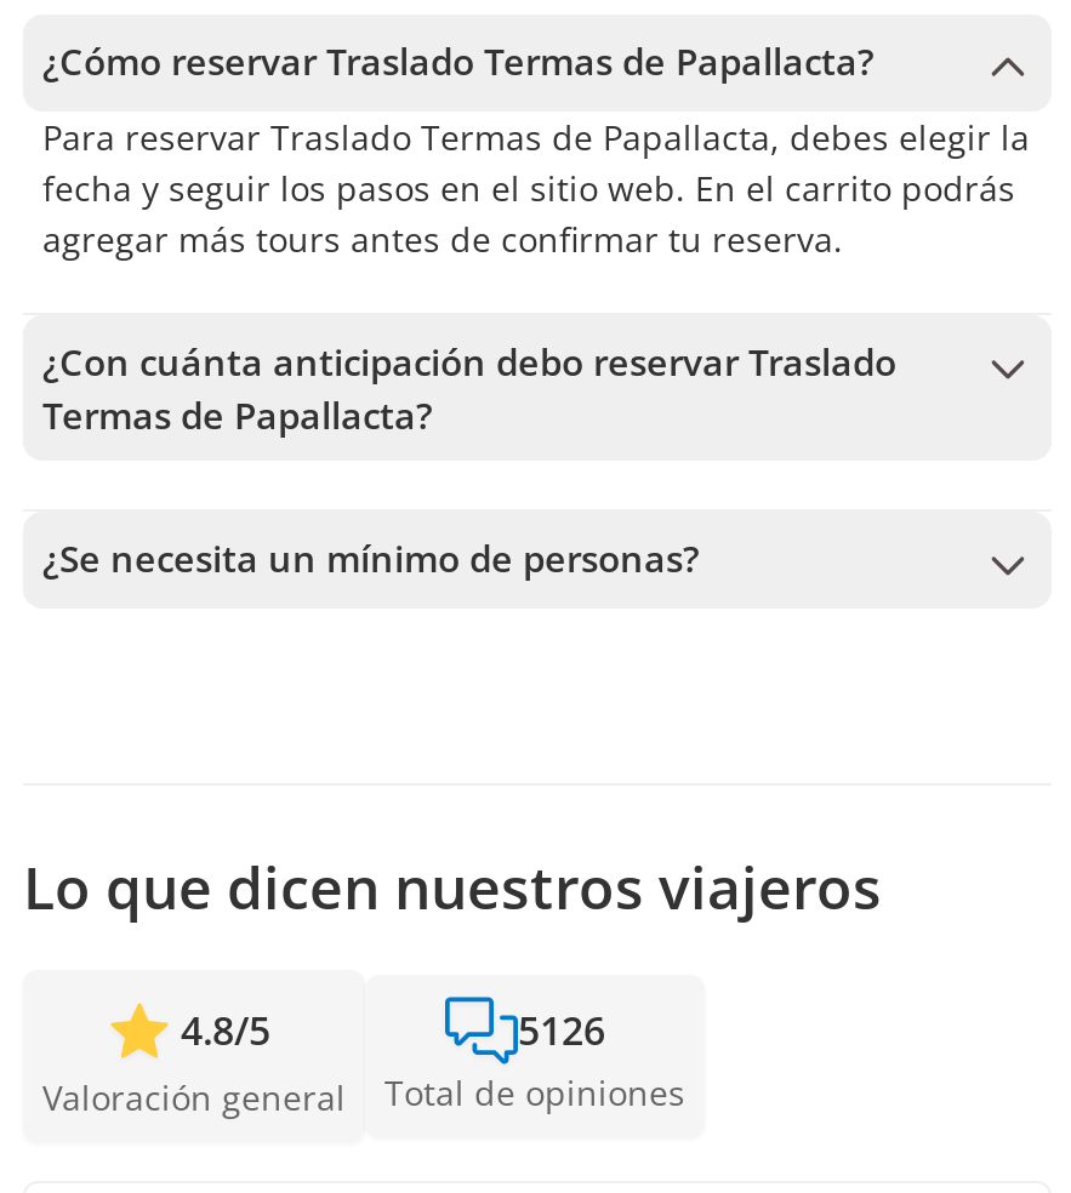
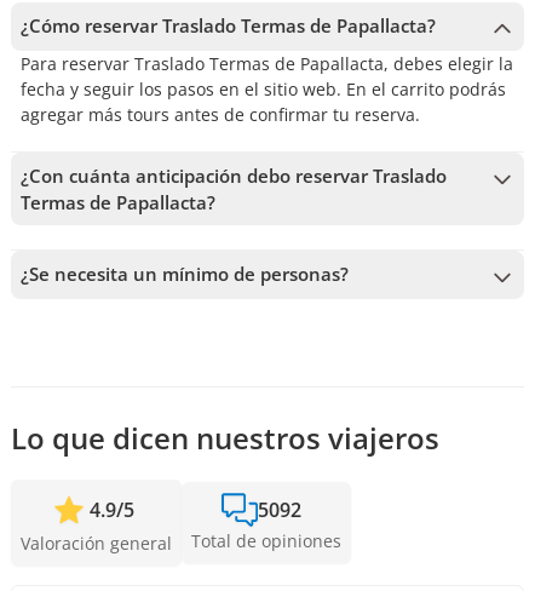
[181,1004,270,1057] 4.8/5 -> [90,497,134,523] 4.9/5
[518,1004,605,1057] 5126 -> [258,497,301,523] 5092

